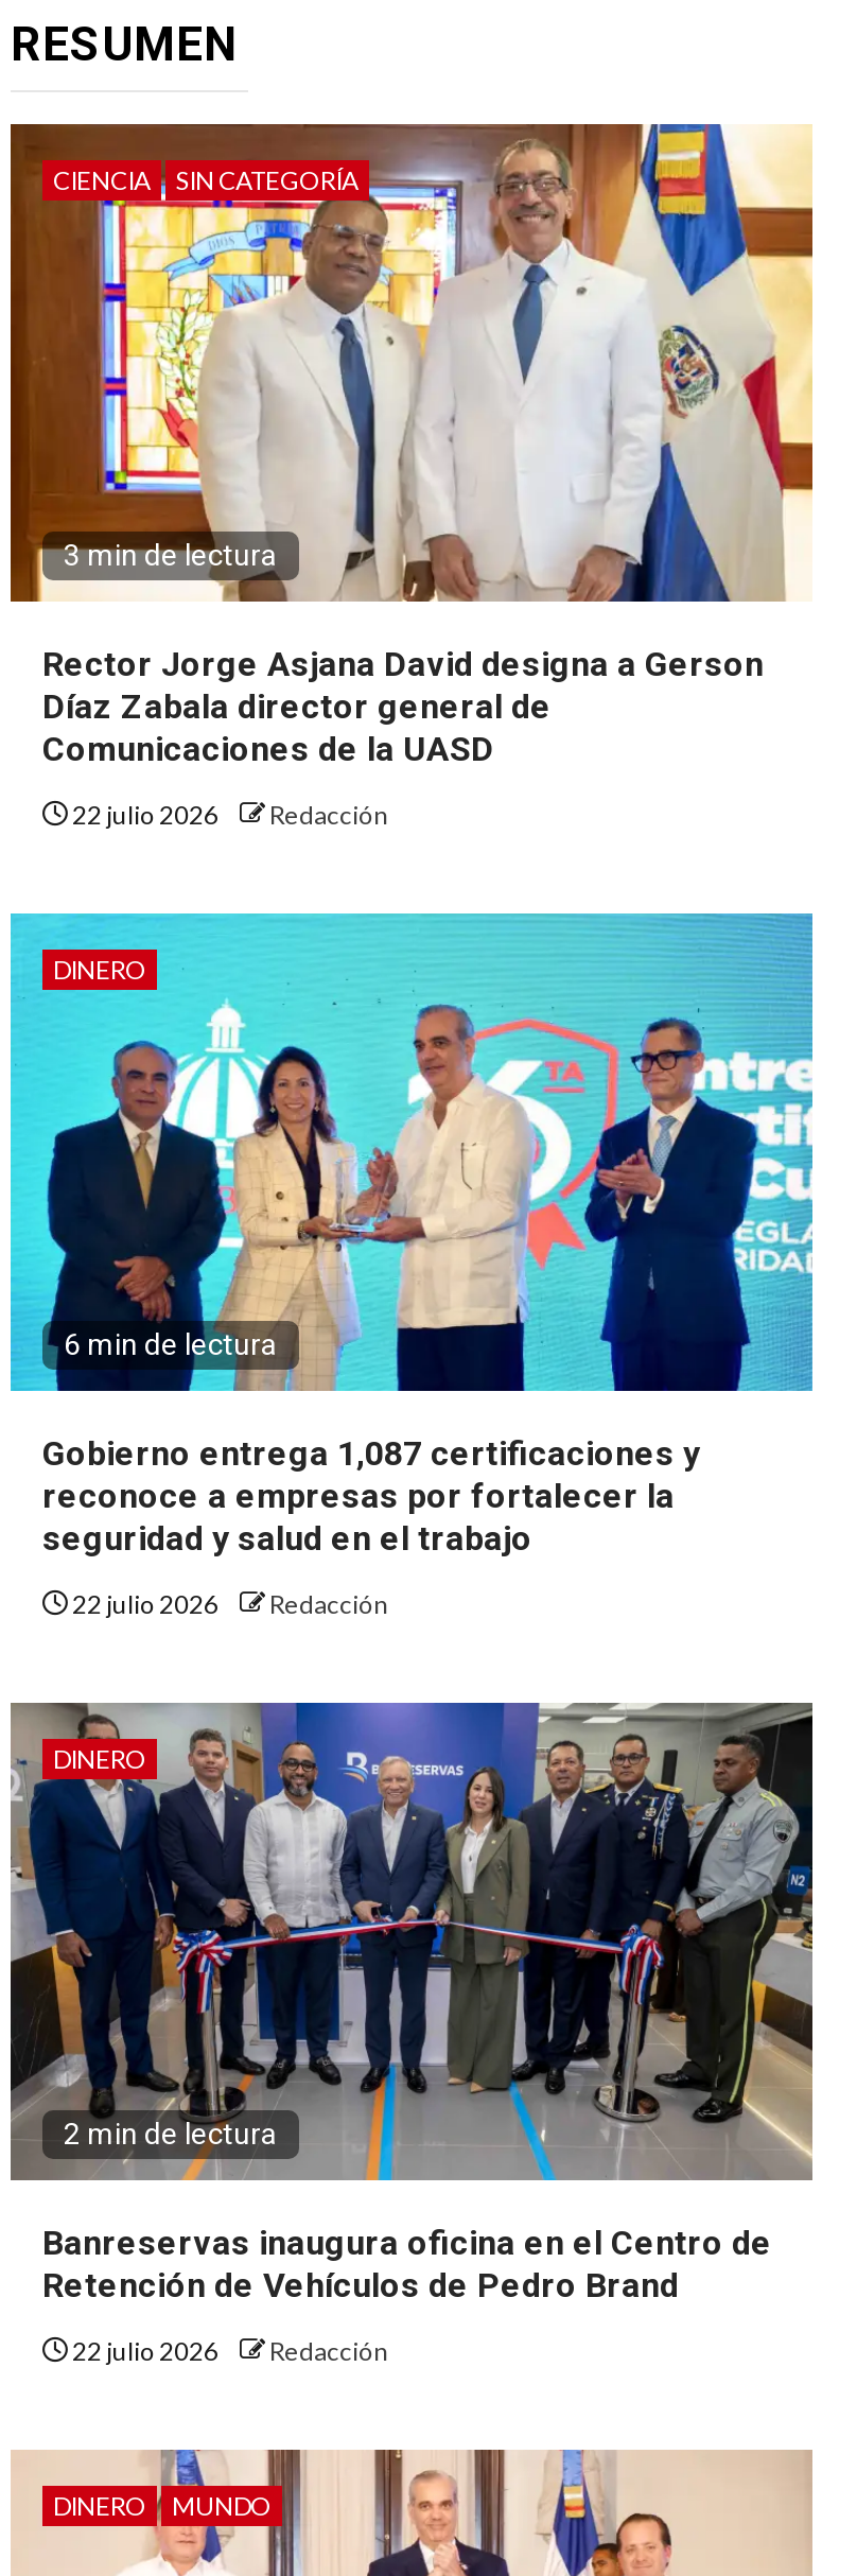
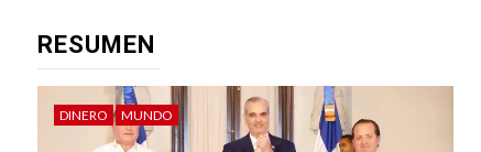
[8,121,812,605] [image] | CIENCIA | SIN CATEGORÍA -> none
[42,538,764,831] 3 min de lectura | Rector Jorge Asjana David designa a Gerson | Díaz Zabala director general de | Comunicaciones de la UASD | 22 julio 2026 | Redacción -> none
[8,910,815,1394] [image] | DINERO -> none
[42,1327,700,1620] 6 min de lectura | Gobierno entrega 1,087 certificaciones y | reconoce a empresas por fortalecer la | seguridad y salud en el trabajo | 22 julio 2026 | Redacción -> none
[8,1700,815,2183] [image] | DINERO -> none
[42,2116,772,2367] 2 min de lectura | Banreservas inaugura oficina en el Centro de | Retención de Vehículos de Pedro Brand | 22 julio 2026 | Redacción -> none

